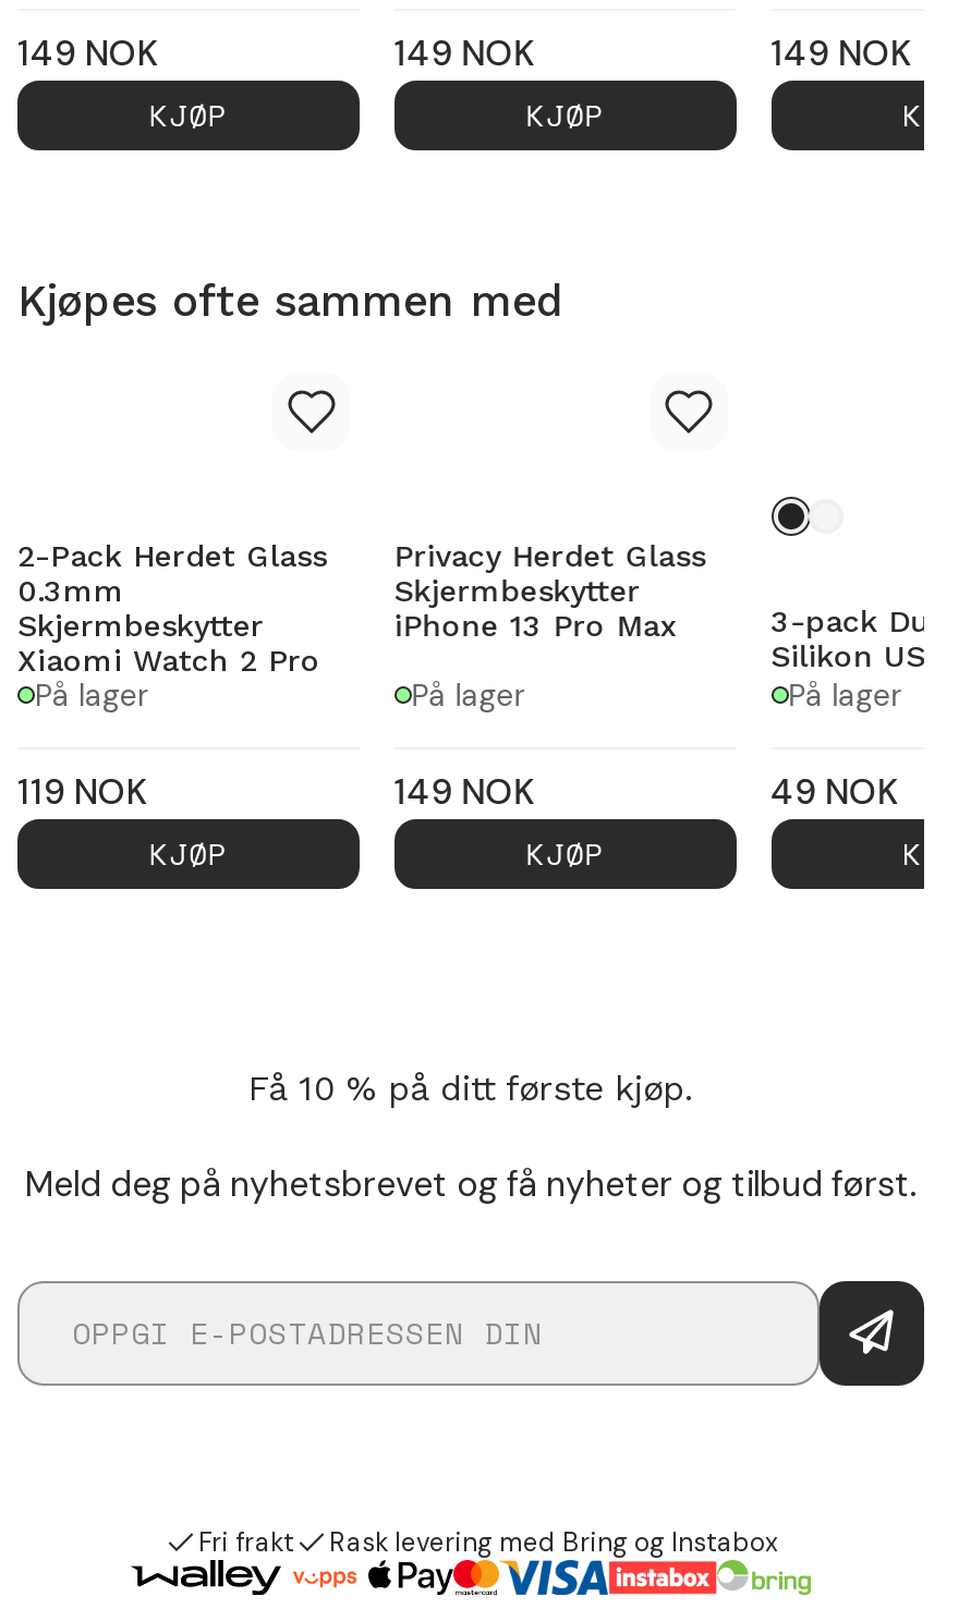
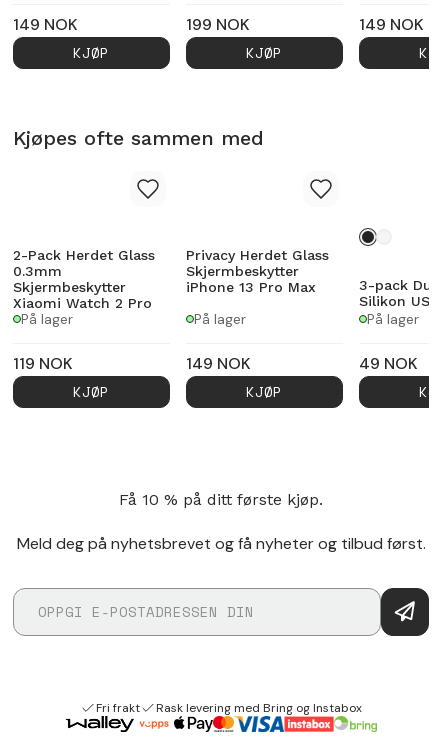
[394,30,536,76] 149 NOK -> [186,14,250,35] 199 NOK

